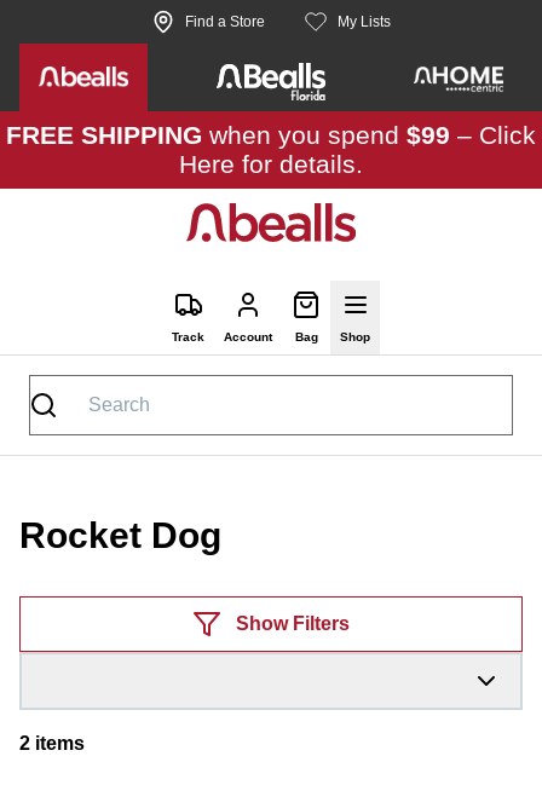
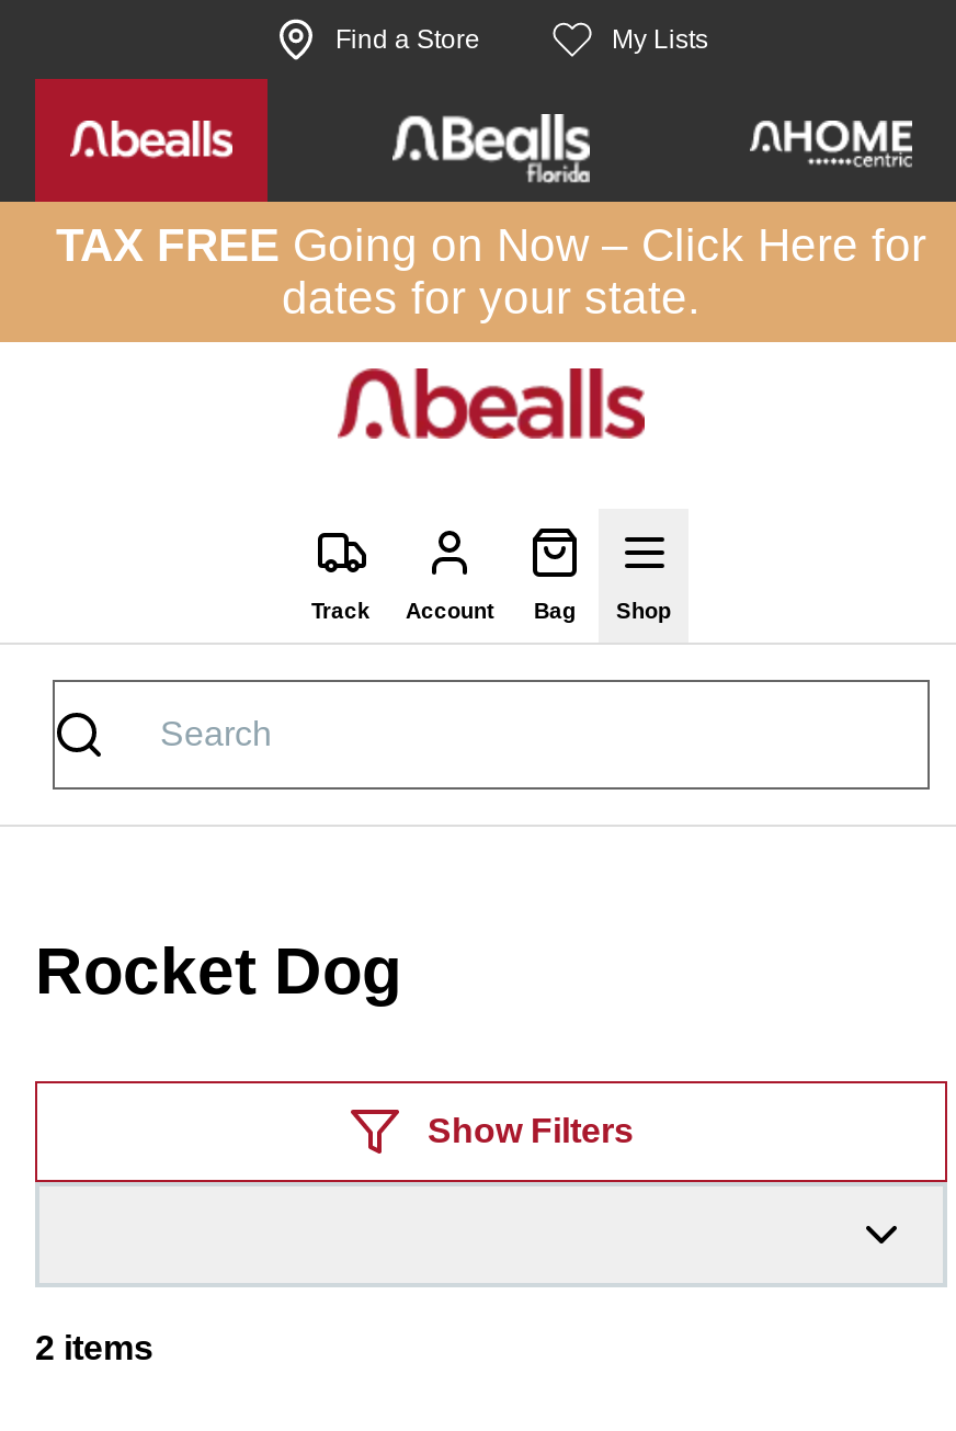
[6,121,536,178] FREE SHIPPING when you spend $99 – Click | Here for details. -> [56,219,926,322] TAX FREE Going on Now – Click Here for | dates for your state.

